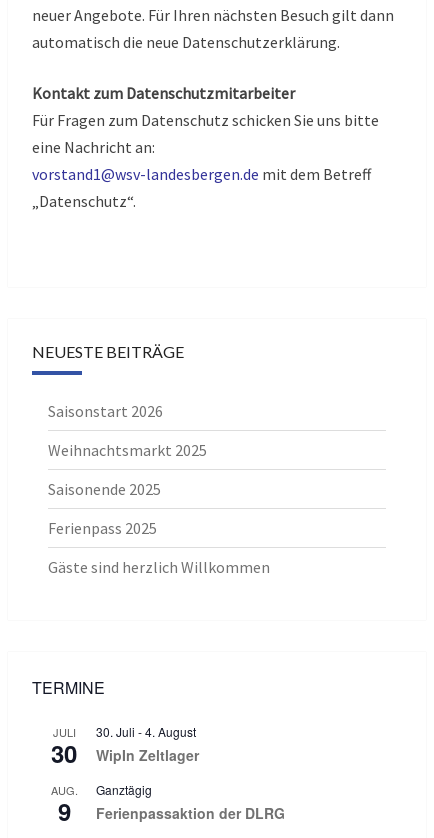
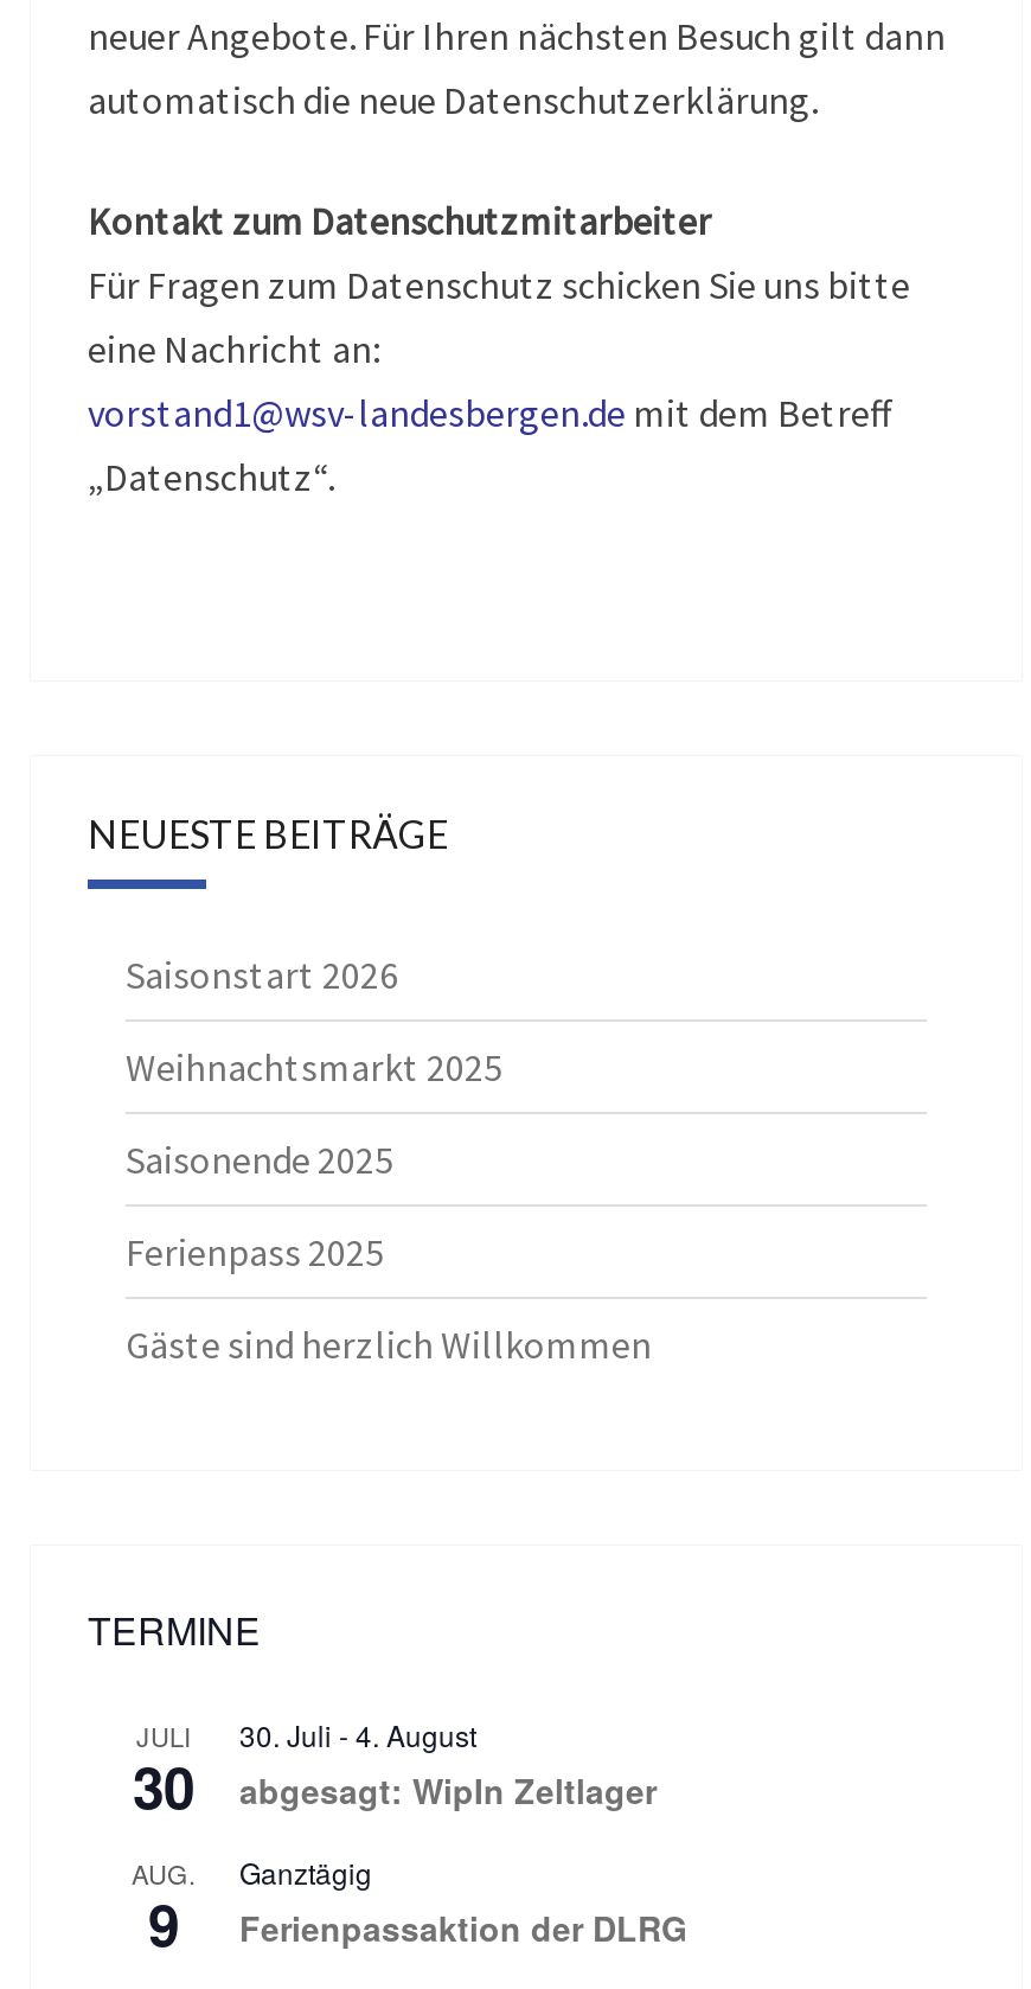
[96,745,199,765] WipIn Zeltlager -> [239,1766,657,1814] abgesagt: WipIn Zeltlager

